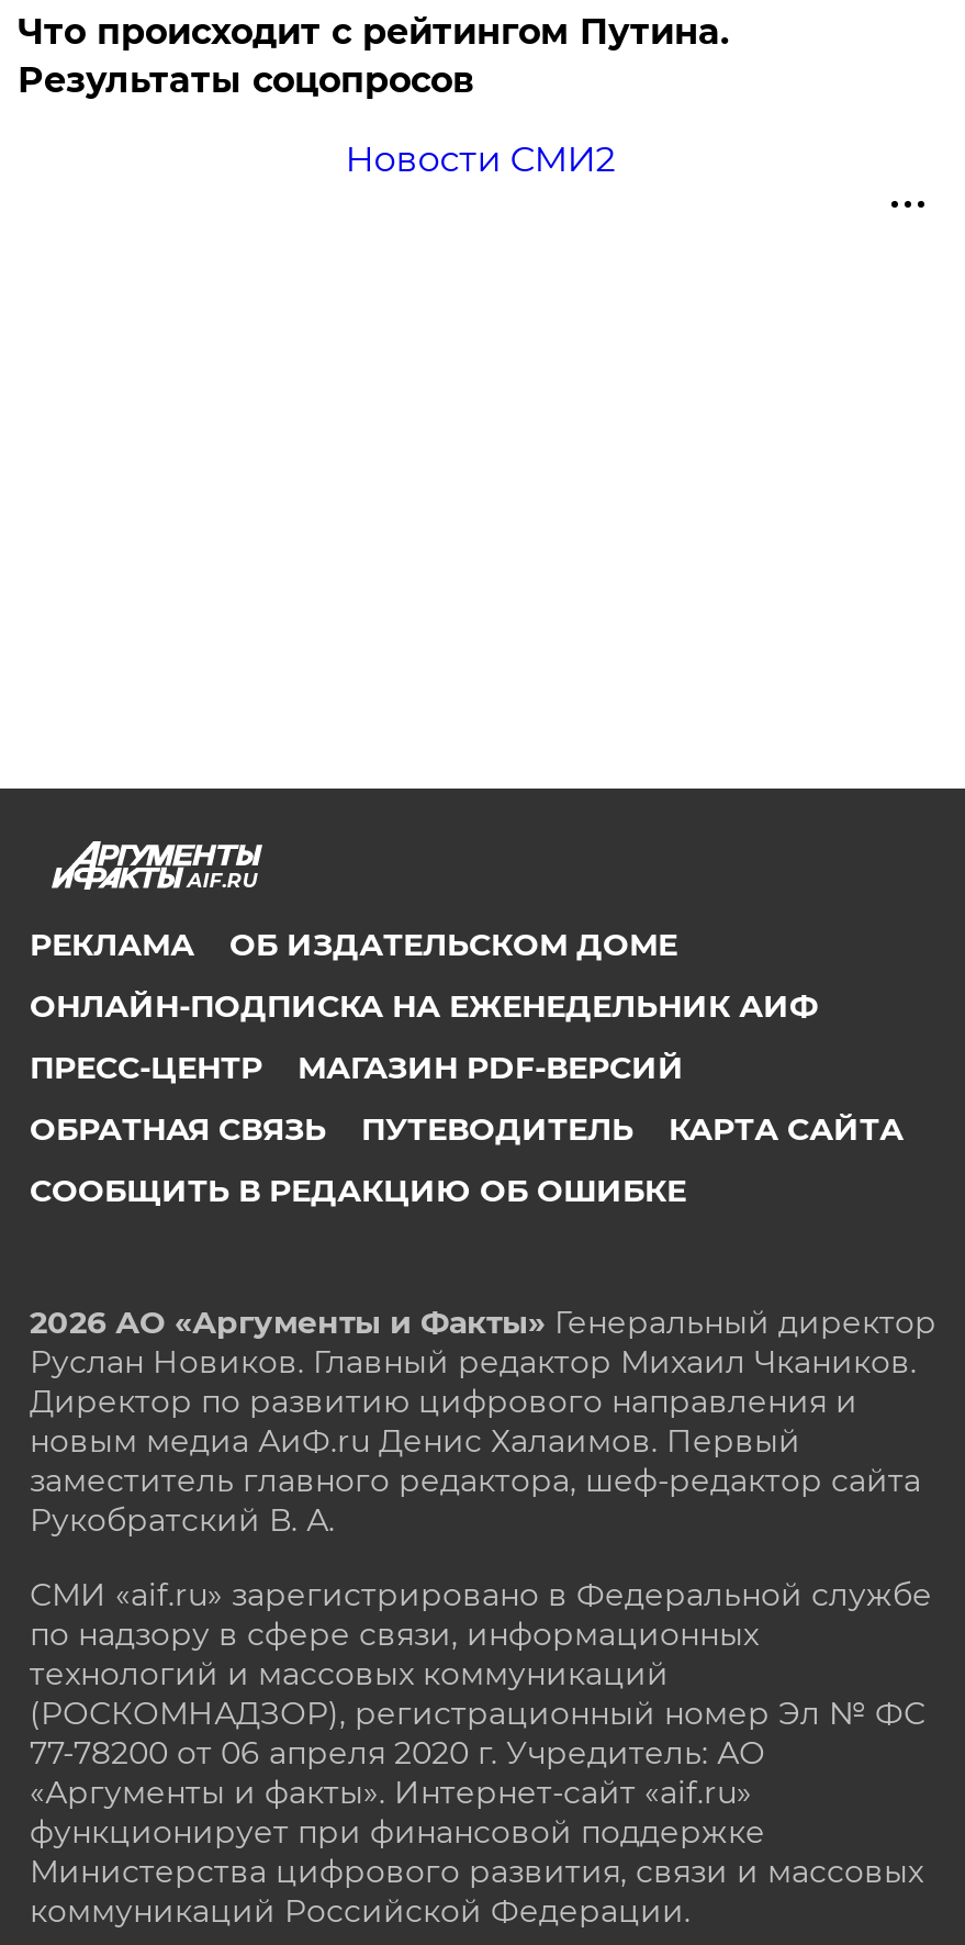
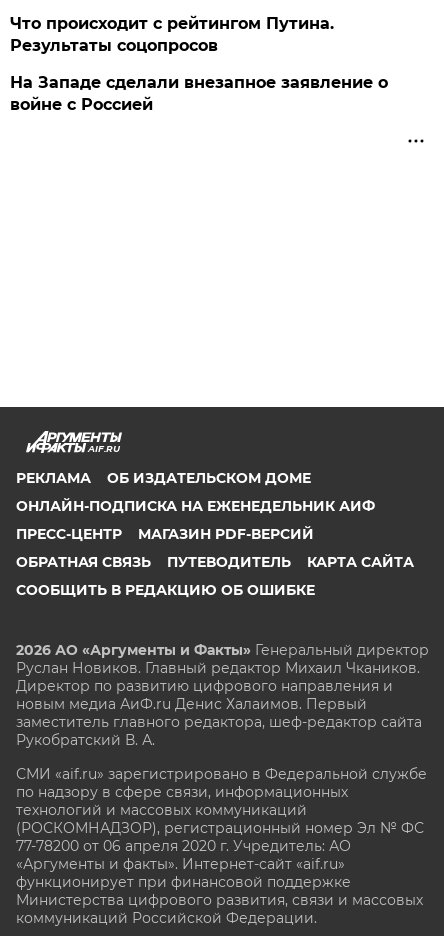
[345,138,615,180] Новости СМИ2 -> [10,73,388,114] На Западе сделали внезапное заявление о | войне с Россией

